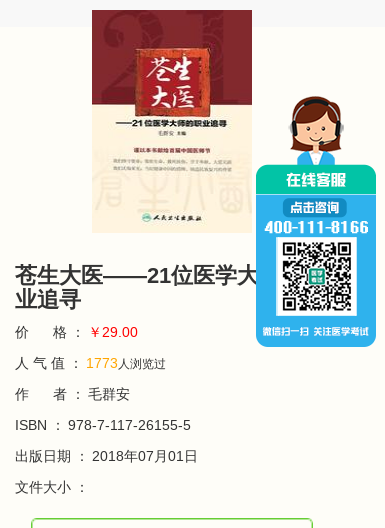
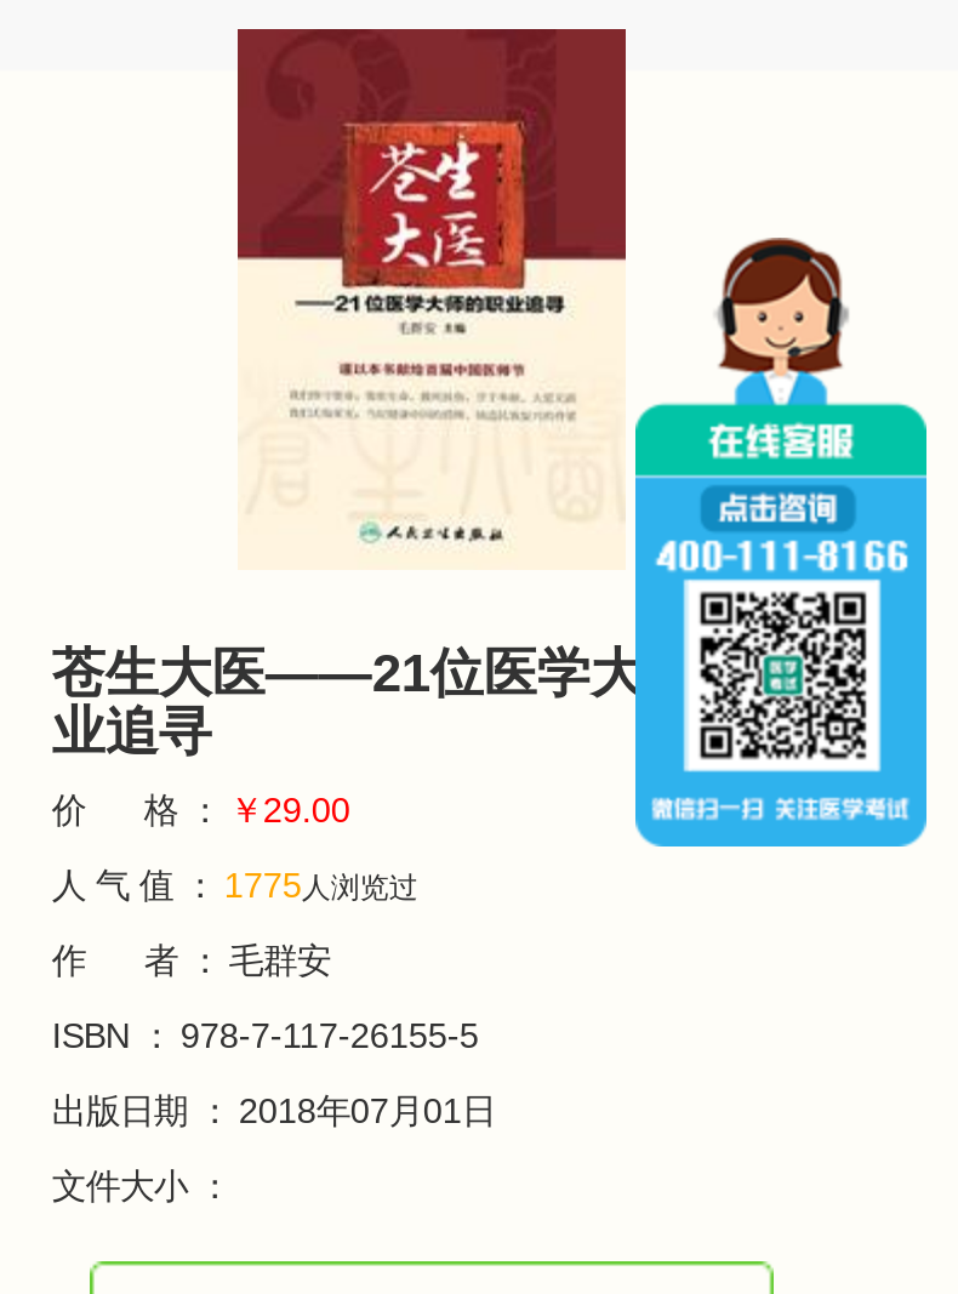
[15,355,166,371] 人 气 值 ： 1773人浏览过 -> [52,866,418,905] 人 气 值 ： 1775人浏览过

